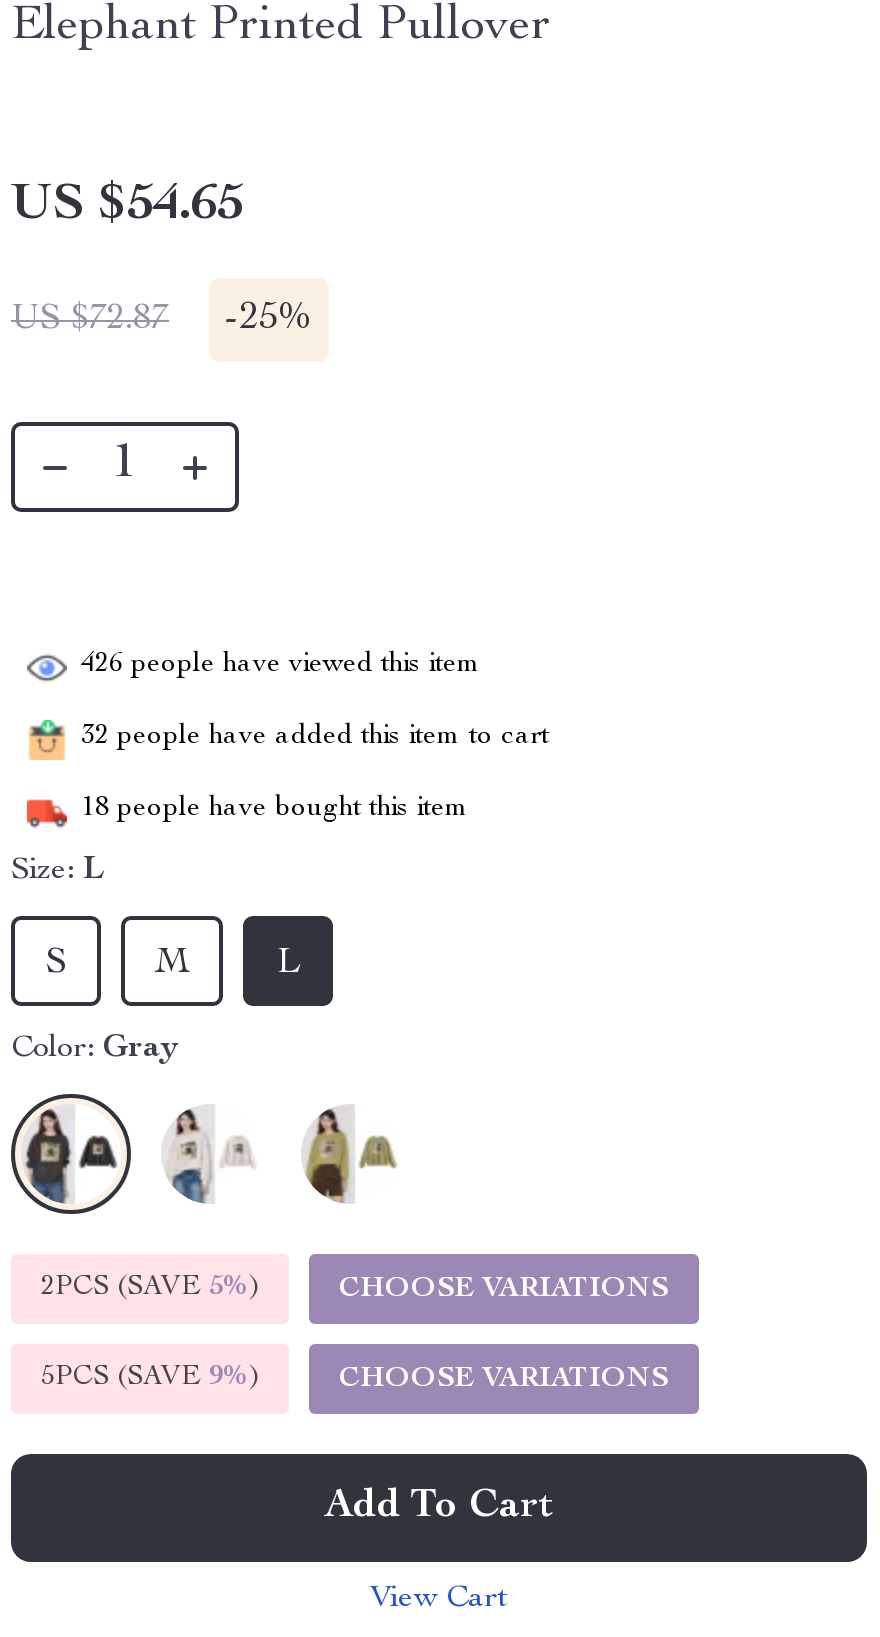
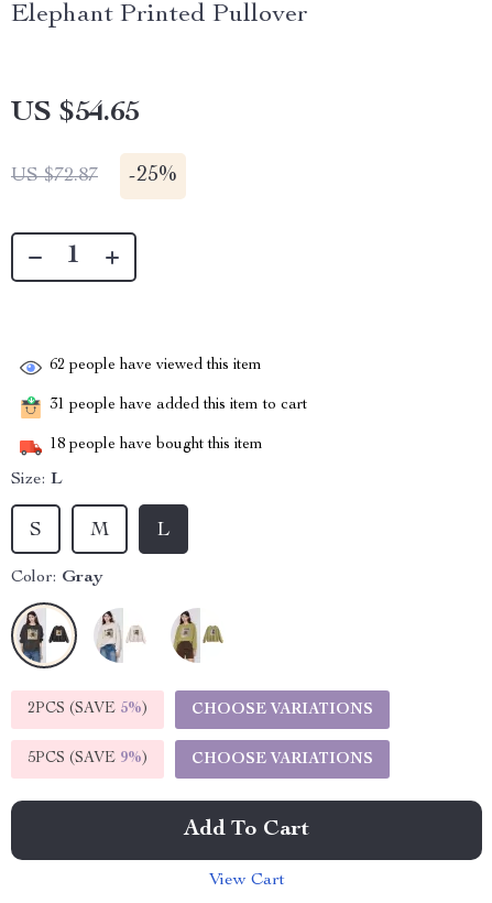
[81,651,481,679] 426 people have viewed this item -> [50,358,262,374] 62 people have viewed this item
[81,723,549,751] 32 people have added this item to cart -> [50,398,307,413] 31 people have added this item to cart

